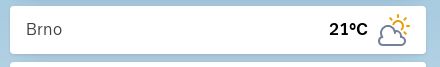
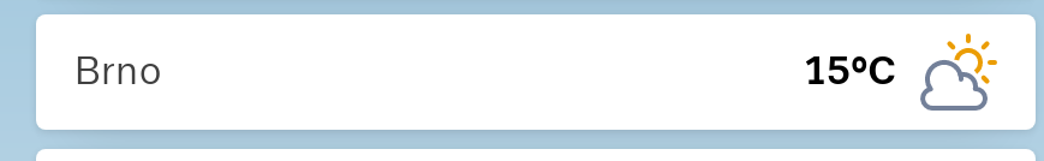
[329,20,368,39] 21°C -> [803,48,896,94] 15°C

